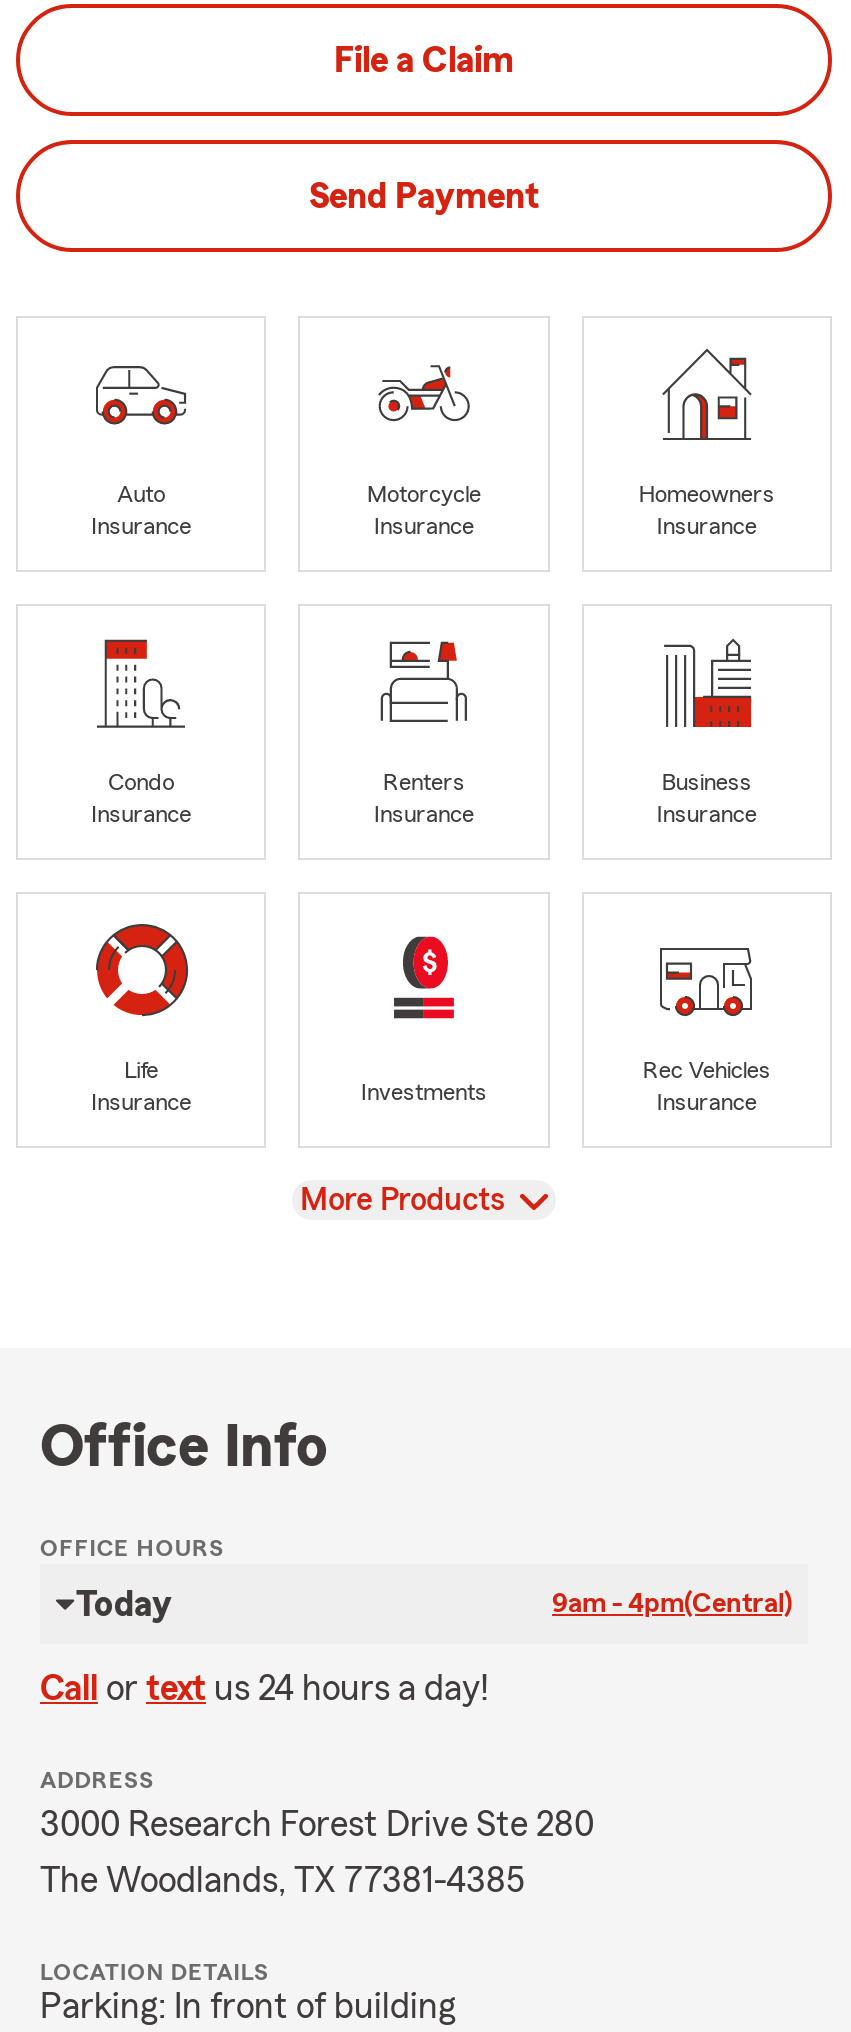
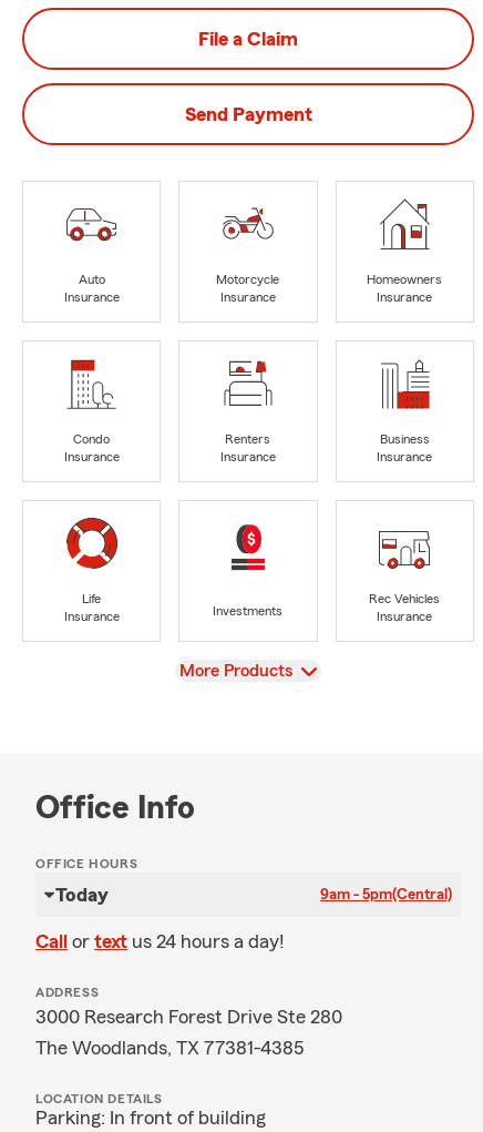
[552,1590,792,1618] 9am - 4pm(Central) -> [320,887,452,902] 9am - 5pm(Central)

